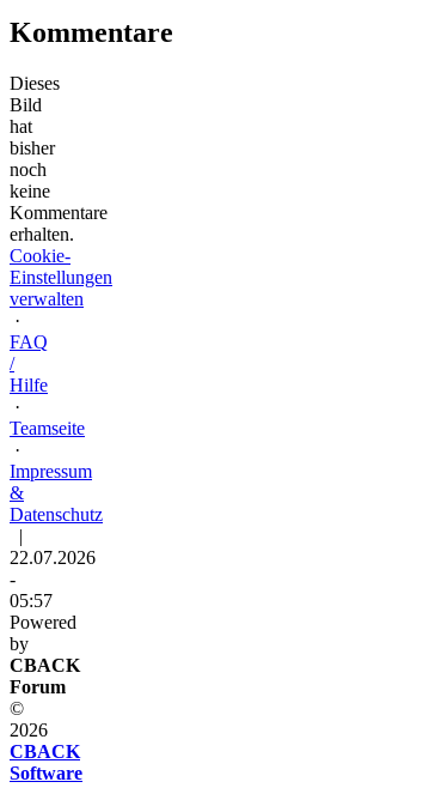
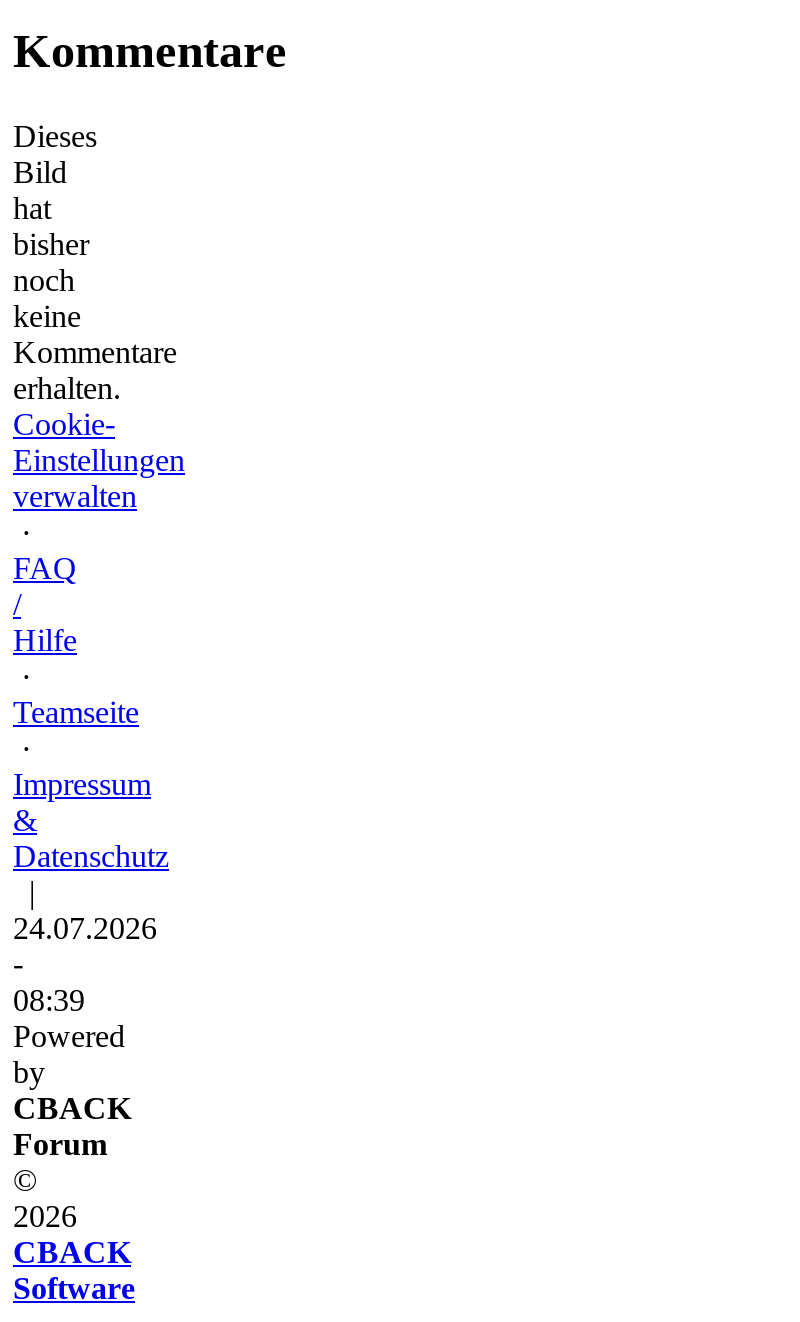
[10,547,96,567] 22.07.2026 -> [13,910,157,944] 24.07.2026
[10,590,53,610] 05:57 -> [13,982,85,1016] 08:39

